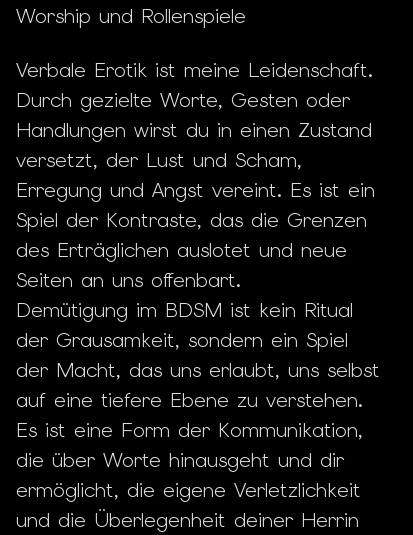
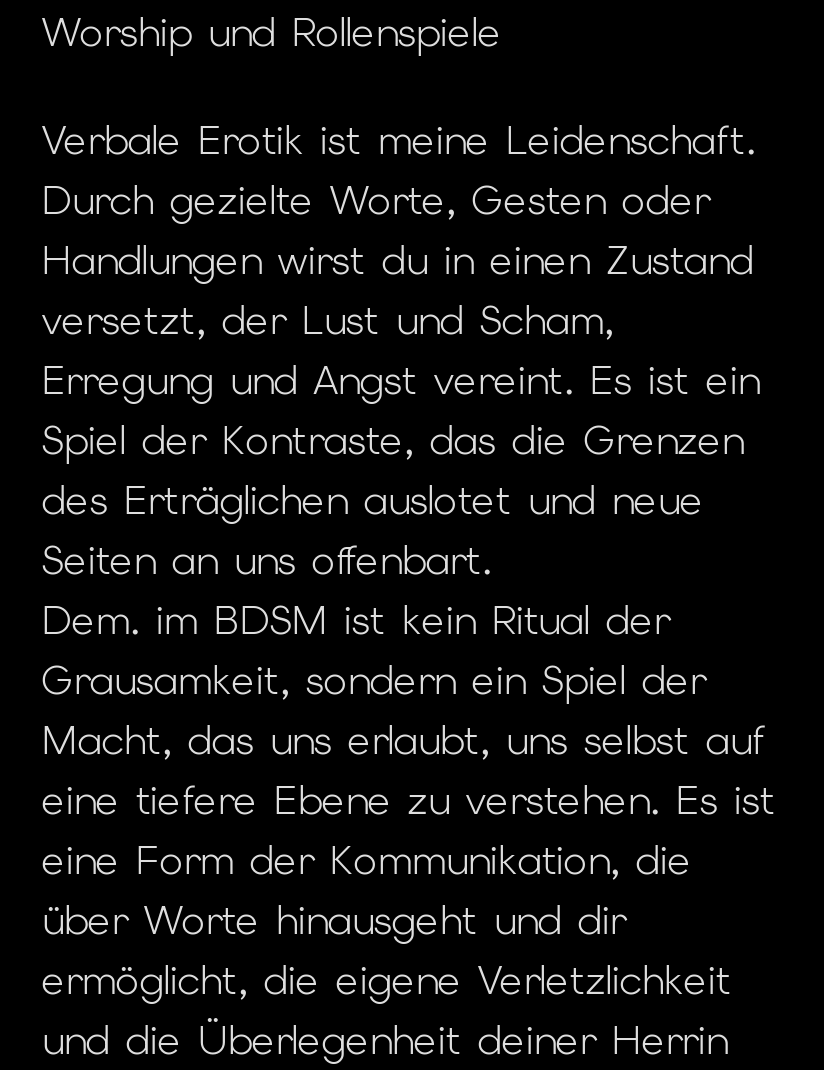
[16,297,380,473] Demütigung im BDSM ist kein Ritual | der Grausamkeit, sondern ein Spiel | der Macht, das uns erlaubt, uns selbst | auf eine tiefere Ebene zu verstehen. | Es ist eine Form der Kommunikation, | die über Worte hinausgeht und dir -> [42,594,776,946] Dem. im BDSM ist kein Ritual der | Grausamkeit, sondern ein Spiel der | Macht, das uns erlaubt, uns selbst auf | eine tiefere Ebene zu verstehen. Es ist | eine Form der Kommunikation, die | über Worte hinausgeht und dir

